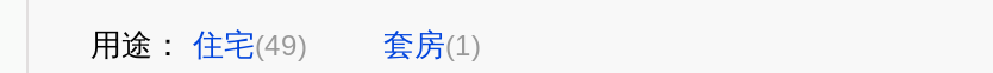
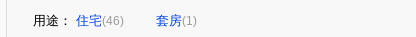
[90,27,307,62] 用途： 住宅(49) -> [33,13,124,28] 用途： 住宅(46)

